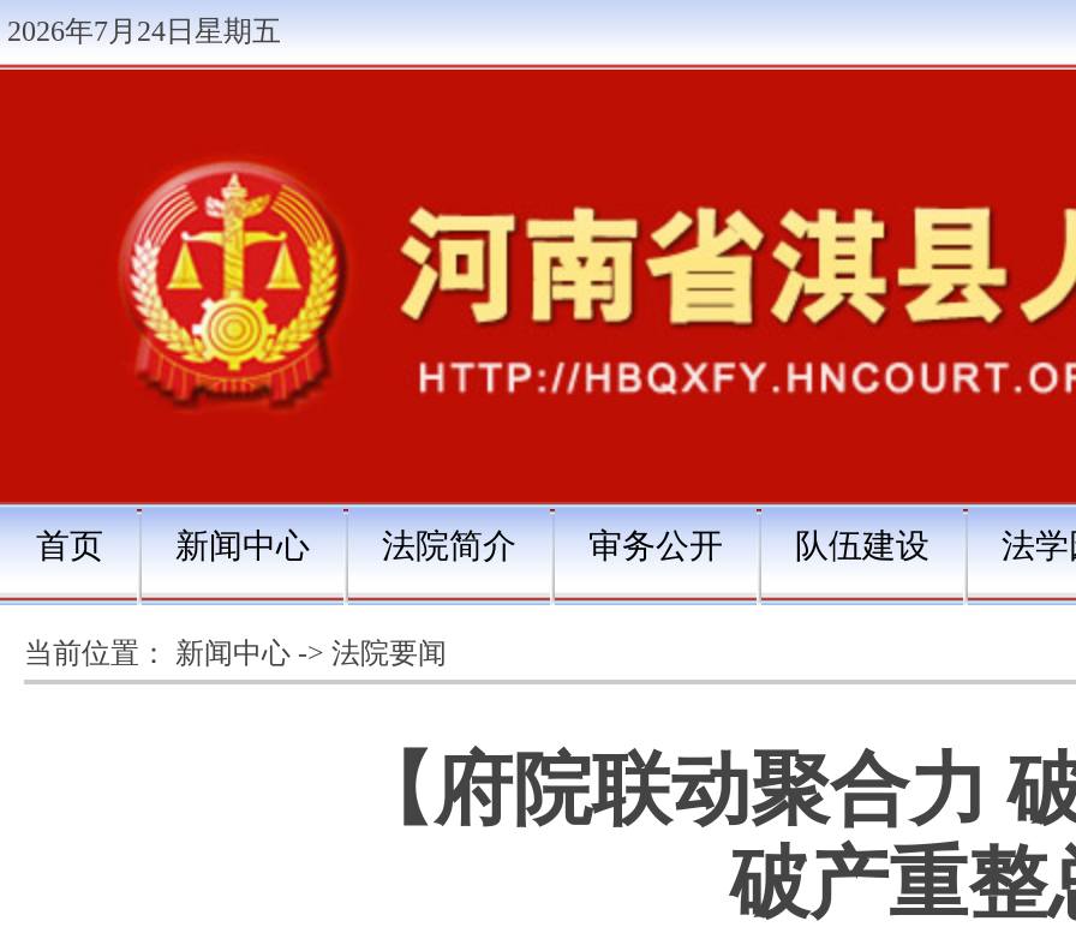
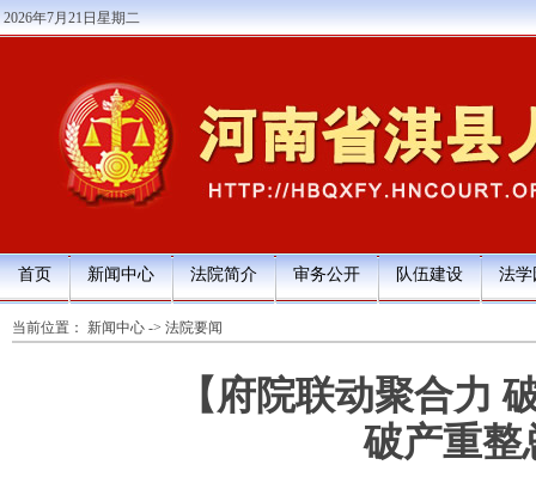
[7,14,281,48] 2026年7月24日星期五 -> [4,10,140,26] 2026年7月21日星期二

